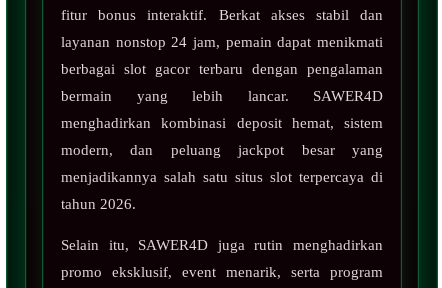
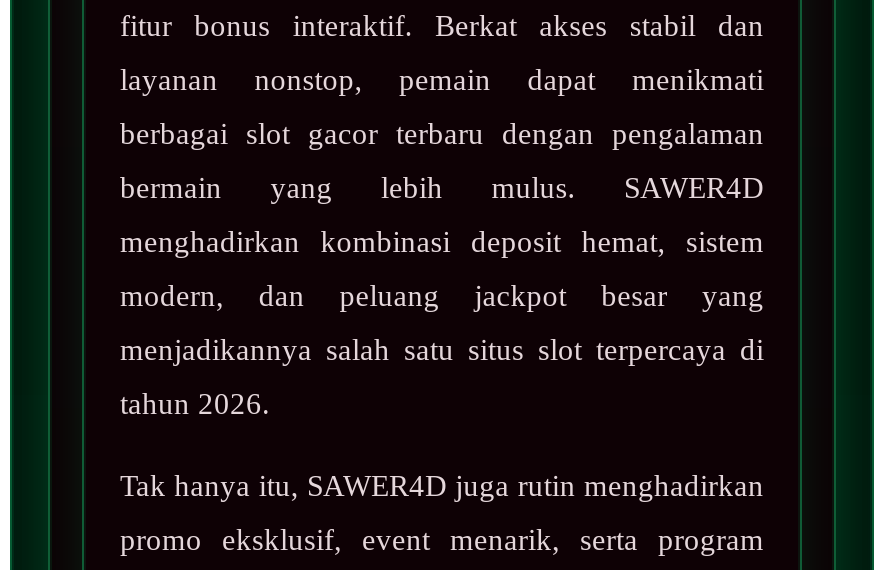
[61,34,383,50] layanan nonstop 24 jam, pemain dapat menikmati -> [120,65,764,97] layanan nonstop, pemain dapat menikmati
[61,88,383,104] bermain yang lebih lancar. SAWER4D -> [120,173,764,205] bermain yang lebih mulus. SAWER4D
[61,237,383,253] Selain itu, SAWER4D juga rutin menghadirkan -> [120,471,764,503] Tak hanya itu, SAWER4D juga rutin menghadirkan

